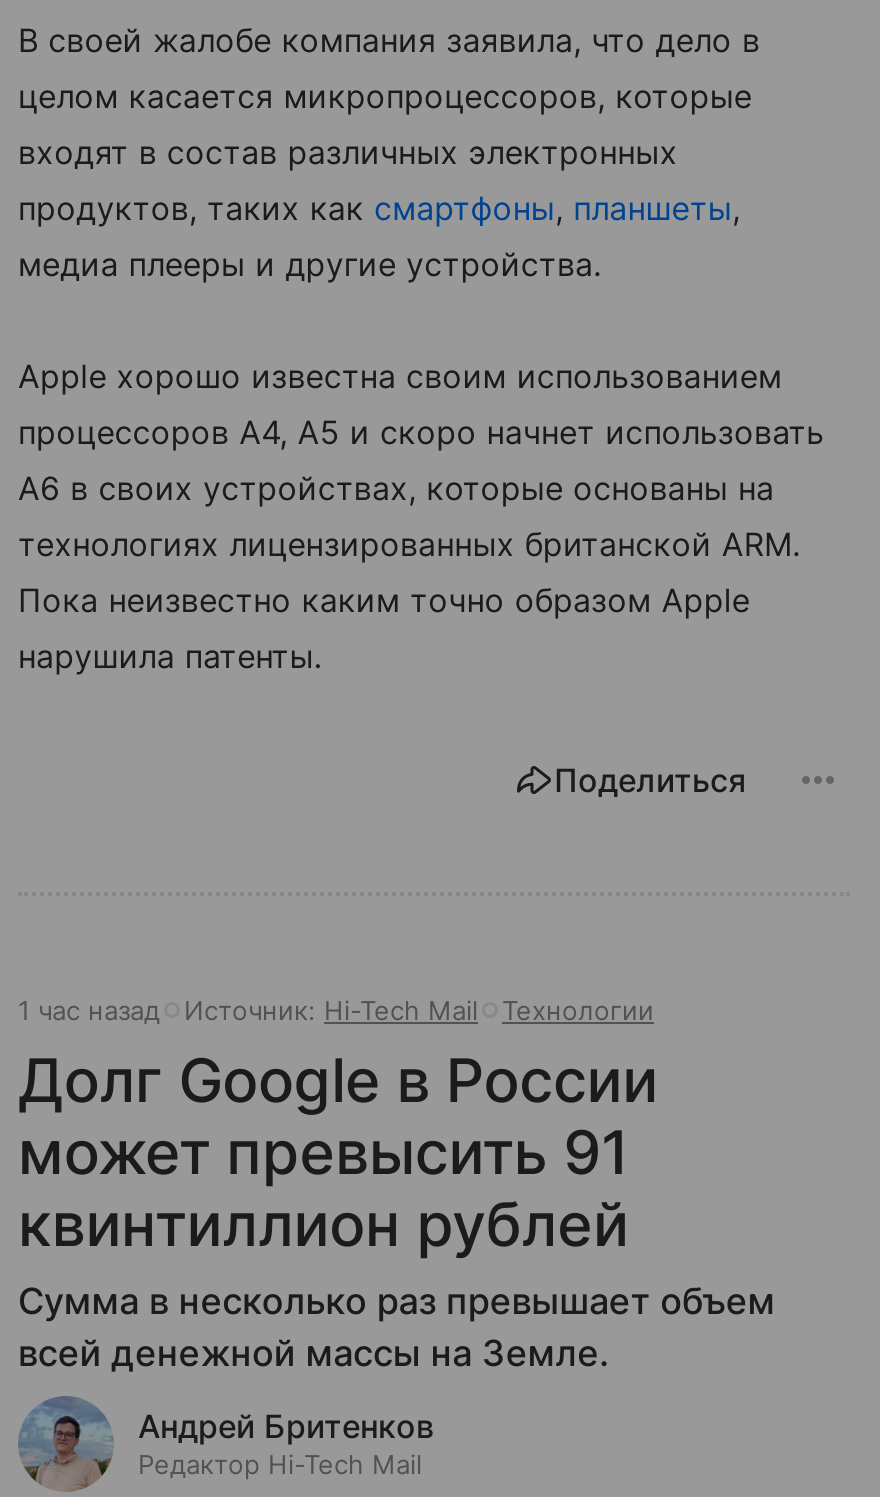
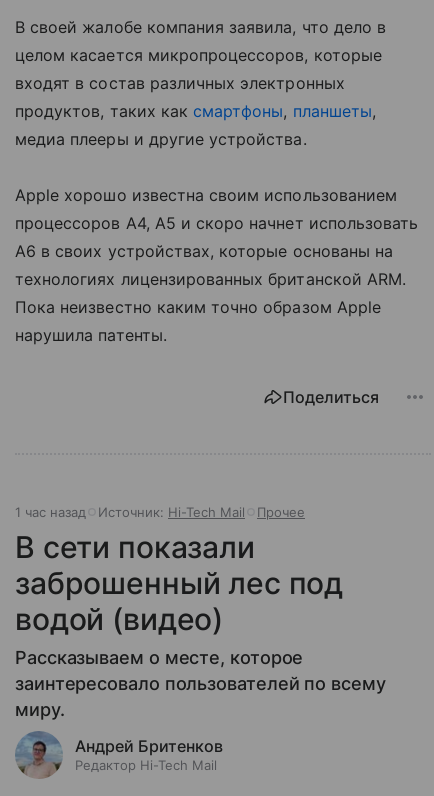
[18,994,775,1374] Технологии | Долг Google в России | может превысить 91 | квинтиллион рублей | Сумма в несколько раз превышает объем | всей денежной массы на Земле. -> [15,504,386,720] Прочее | В сети показали | заброшенный лес под | водой (видео) | Рассказываем о месте, которое | заинтересовало пользователей по всему | миру.

